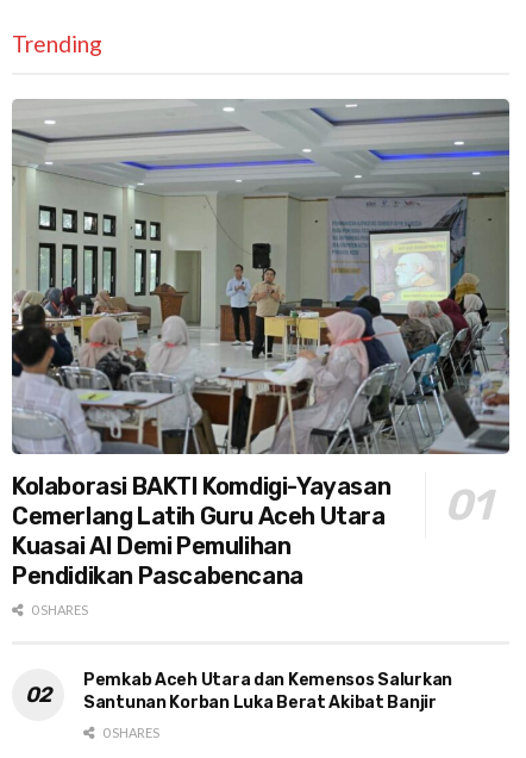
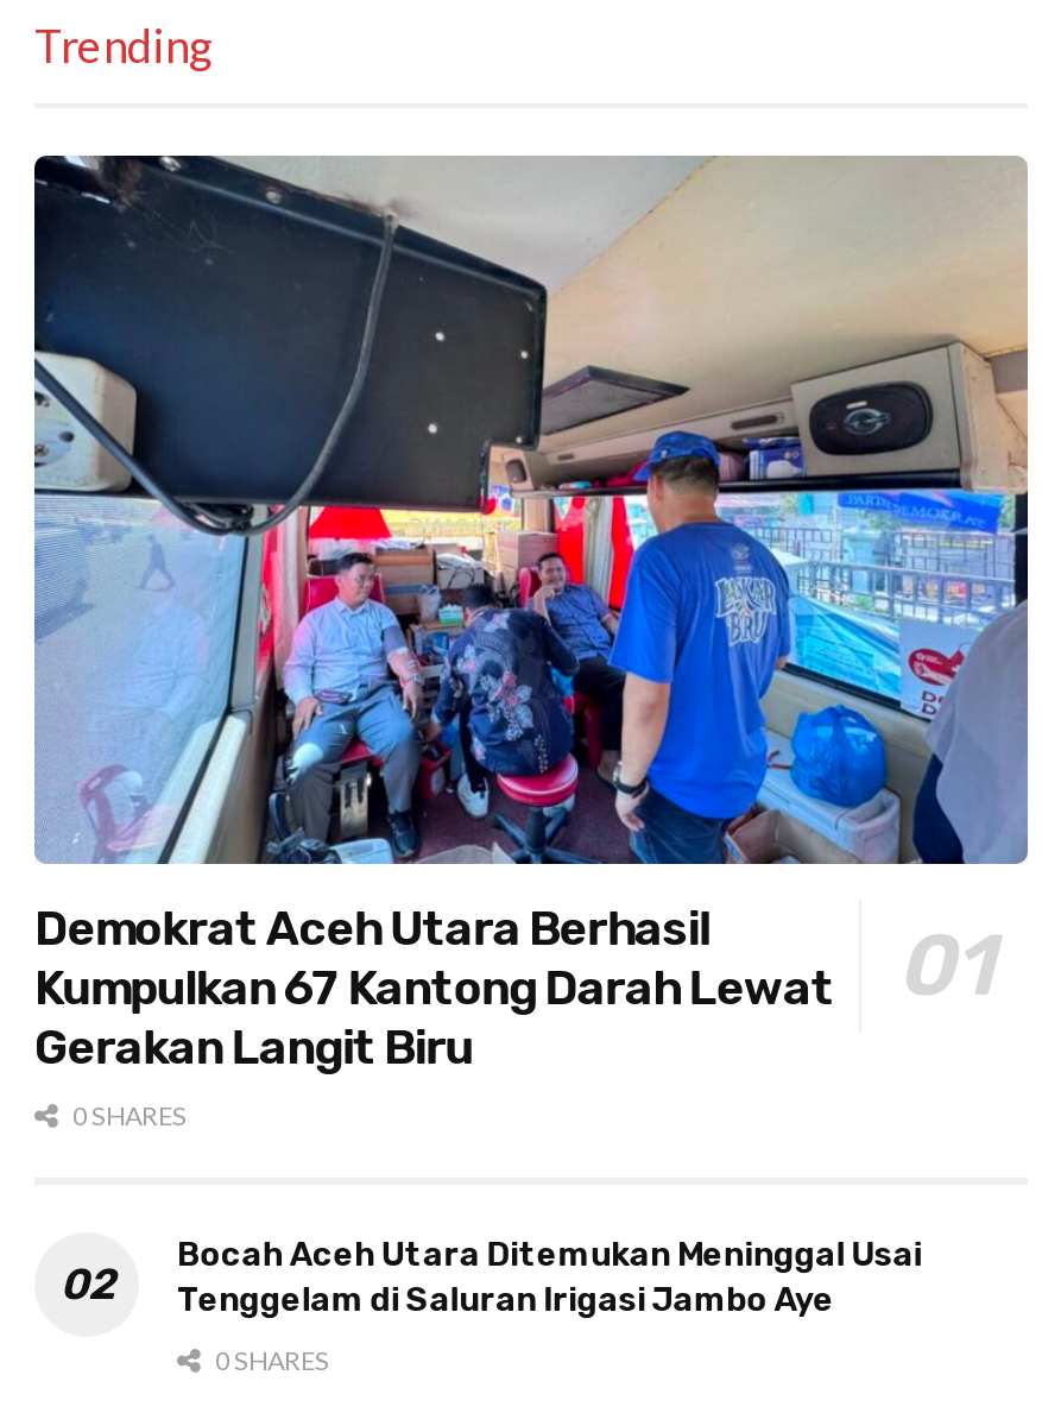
[11,99,511,590] [image] | Kolaborasi BAKTI Komdigi-Yayasan | Cemerlang Latih Guru Aceh Utara | Kuasai AI Demi Pemulihan | Pendidikan Pascabencana -> [32,156,1030,1076] [image] | Demokrat Aceh Utara Berhasil | Kumpulkan 67 Kantong Darah Lewat | Gerakan Langit Biru
[83,670,452,713] Pemkab Aceh Utara dan Kemensos Salurkan | Santunan Korban Luka Berat Akibat Banjir -> [177,1236,922,1321] Bocah Aceh Utara Ditemukan Meninggal Usai | Tenggelam di Saluran Irigasi Jambo Aye

